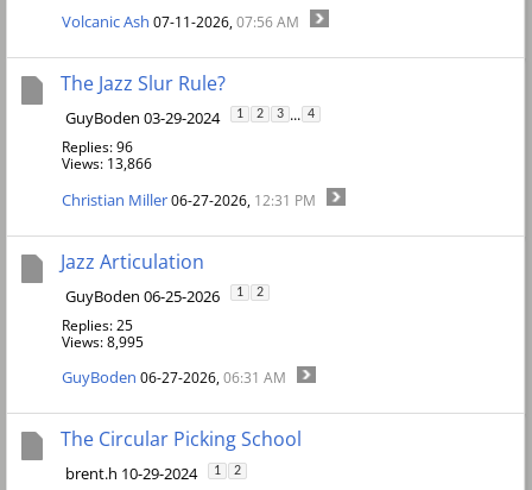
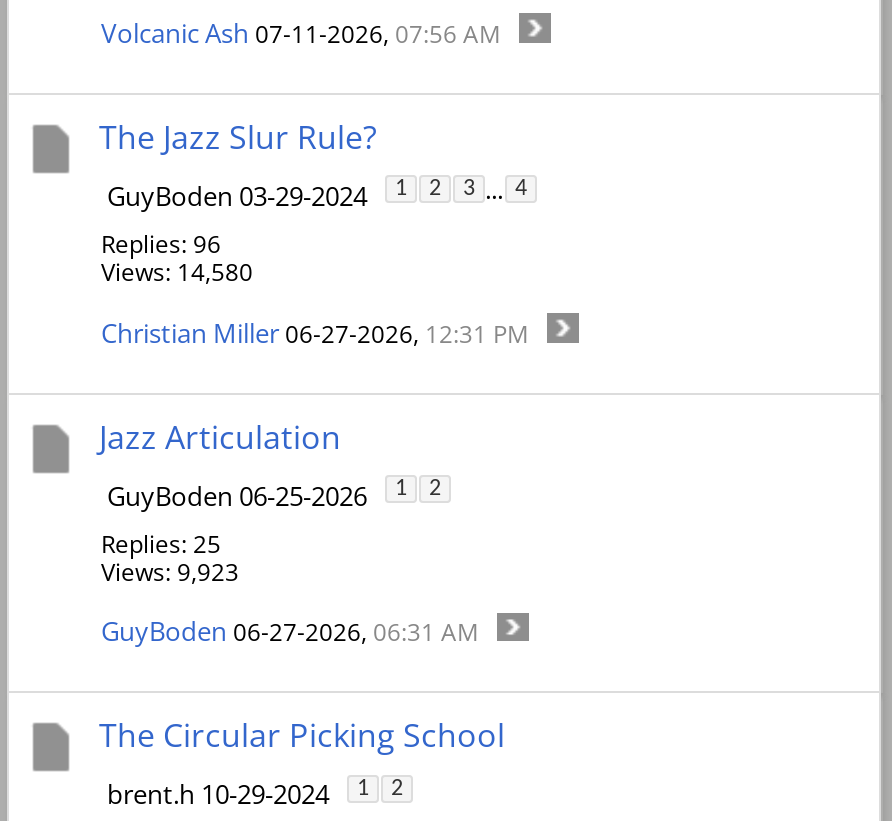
[62,154,152,174] Views: 13,866 -> [101,255,253,289] Views: 14,580
[62,332,144,352] Views: 8,995 -> [101,555,239,589] Views: 9,923

